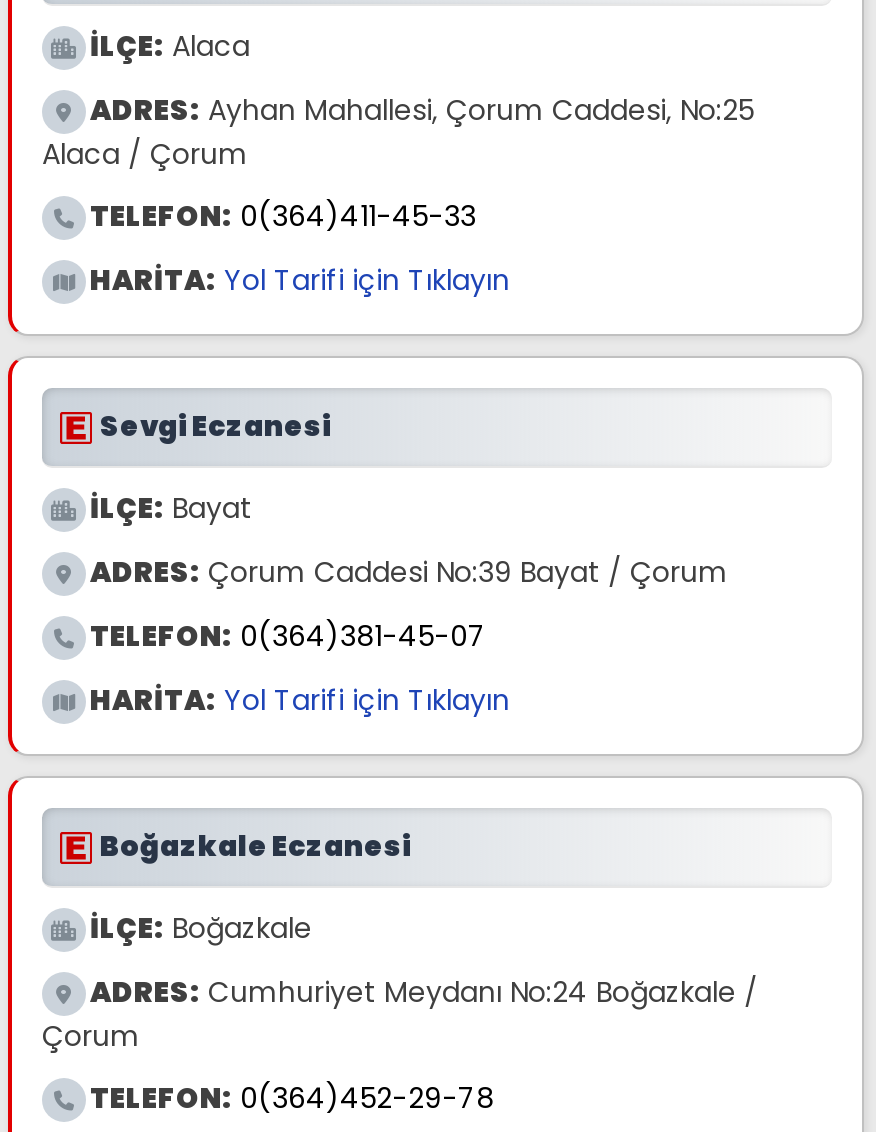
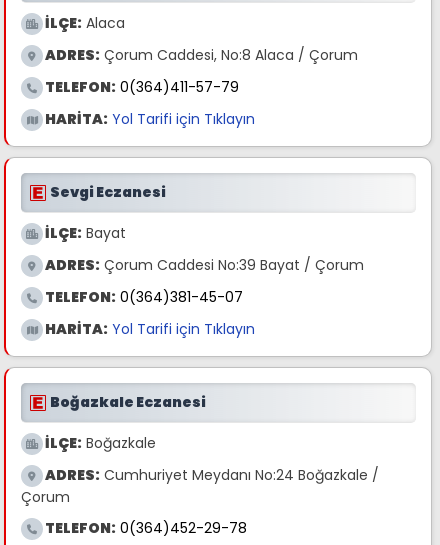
[42,90,754,174] ADRES: Ayhan Mahallesi, Çorum Caddesi, No:25 | Alaca / Çorum -> [43,45,358,65] ADRES: Çorum Caddesi, No:8 Alaca / Çorum
[86,196,476,236] TELEFON: 0(364)411-45-33 -> [43,77,239,97] TELEFON: 0(364)411-57-79

